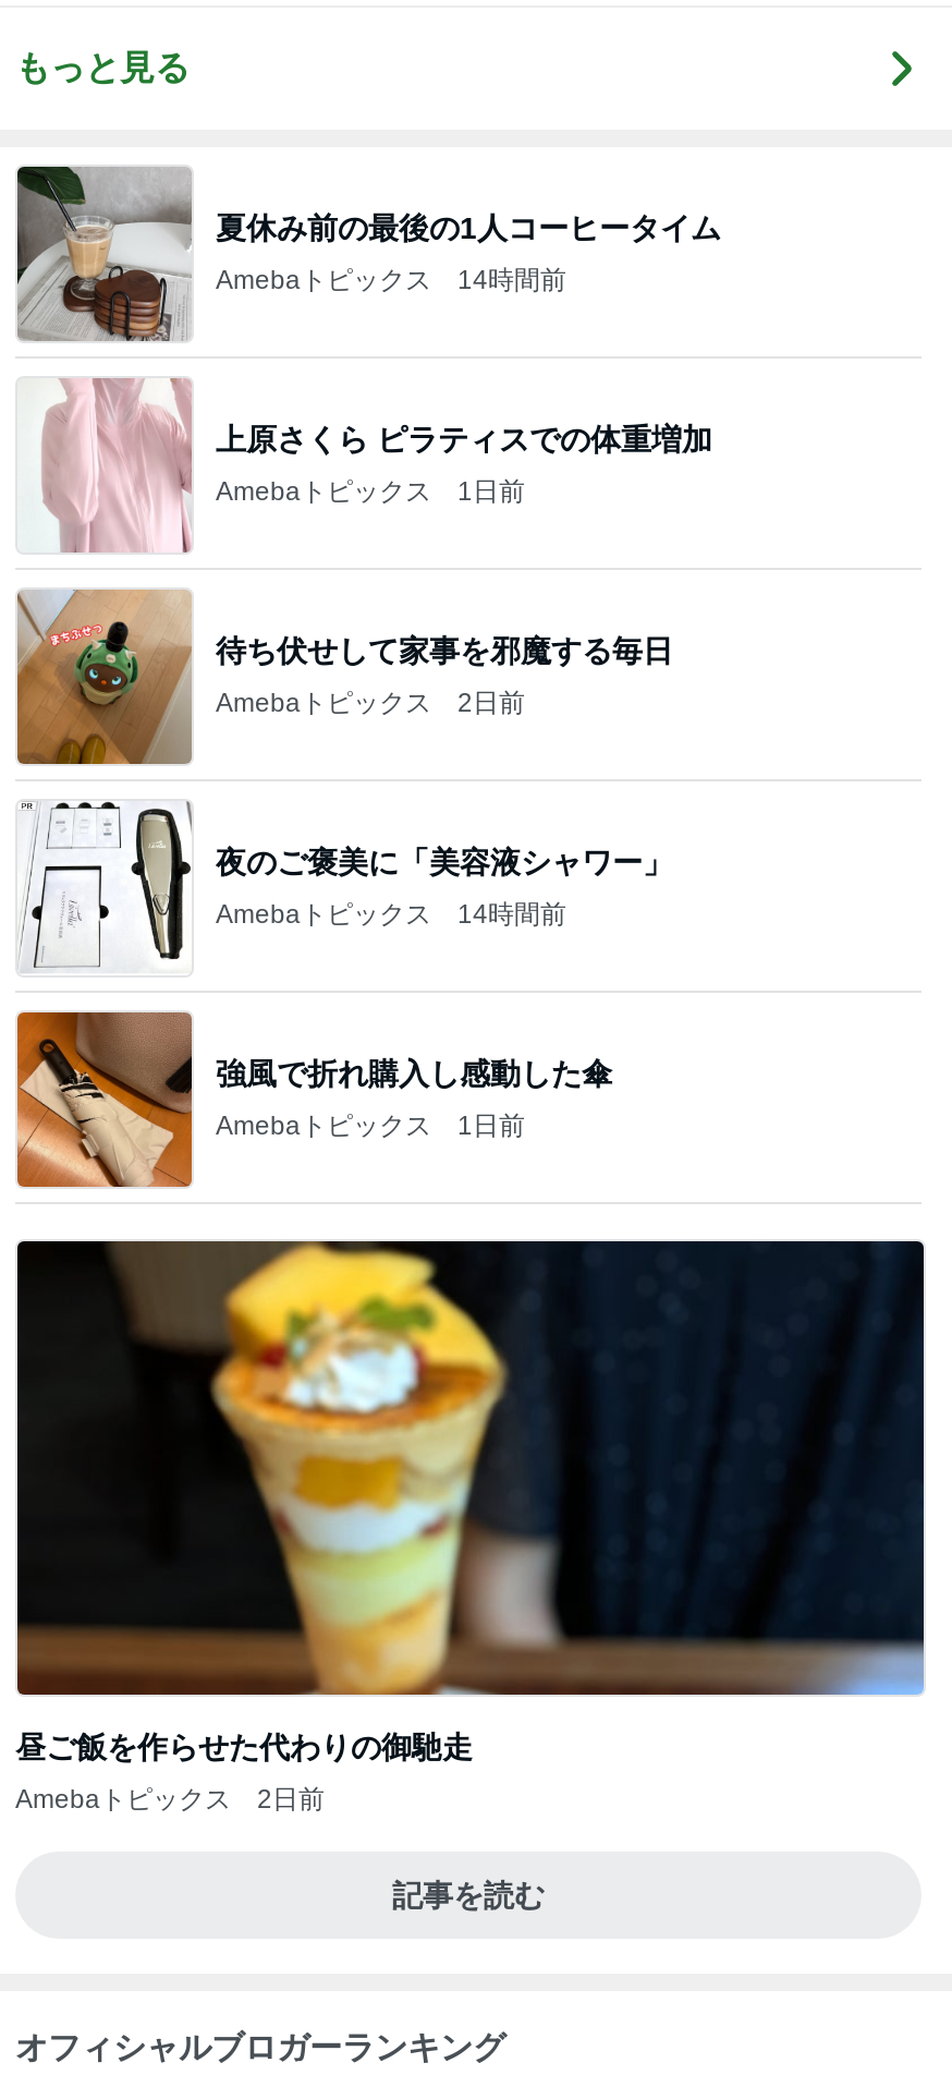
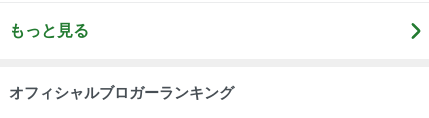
[15,165,721,343] [image] | 夏休み前の最後の1人コーヒータイム | Amebaトピックス | 14時間前 -> none
[39,376,712,555] [image] | 上原さくら ピラティスでの体重増加 | Amebaトピックス | 1日前 -> none
[15,587,673,766] [image] | 待ち伏せして家事を邪魔する毎日 | Amebaトピックス | 2日前 -> none
[20,799,673,973] [image] | 夜のご褒美に「美容液シャワー」 | Amebaトピックス | 14時間前 -> none
[15,1010,612,1189] [image] | 強風で折れ購入し感動した傘 | Amebaトピックス | 1日前 -> none
[15,1239,926,1913] [image] | 昼ご飯を作らせた代わりの御馳走 | Amebaトピックス | 2日前 | 記事を読む -> none

